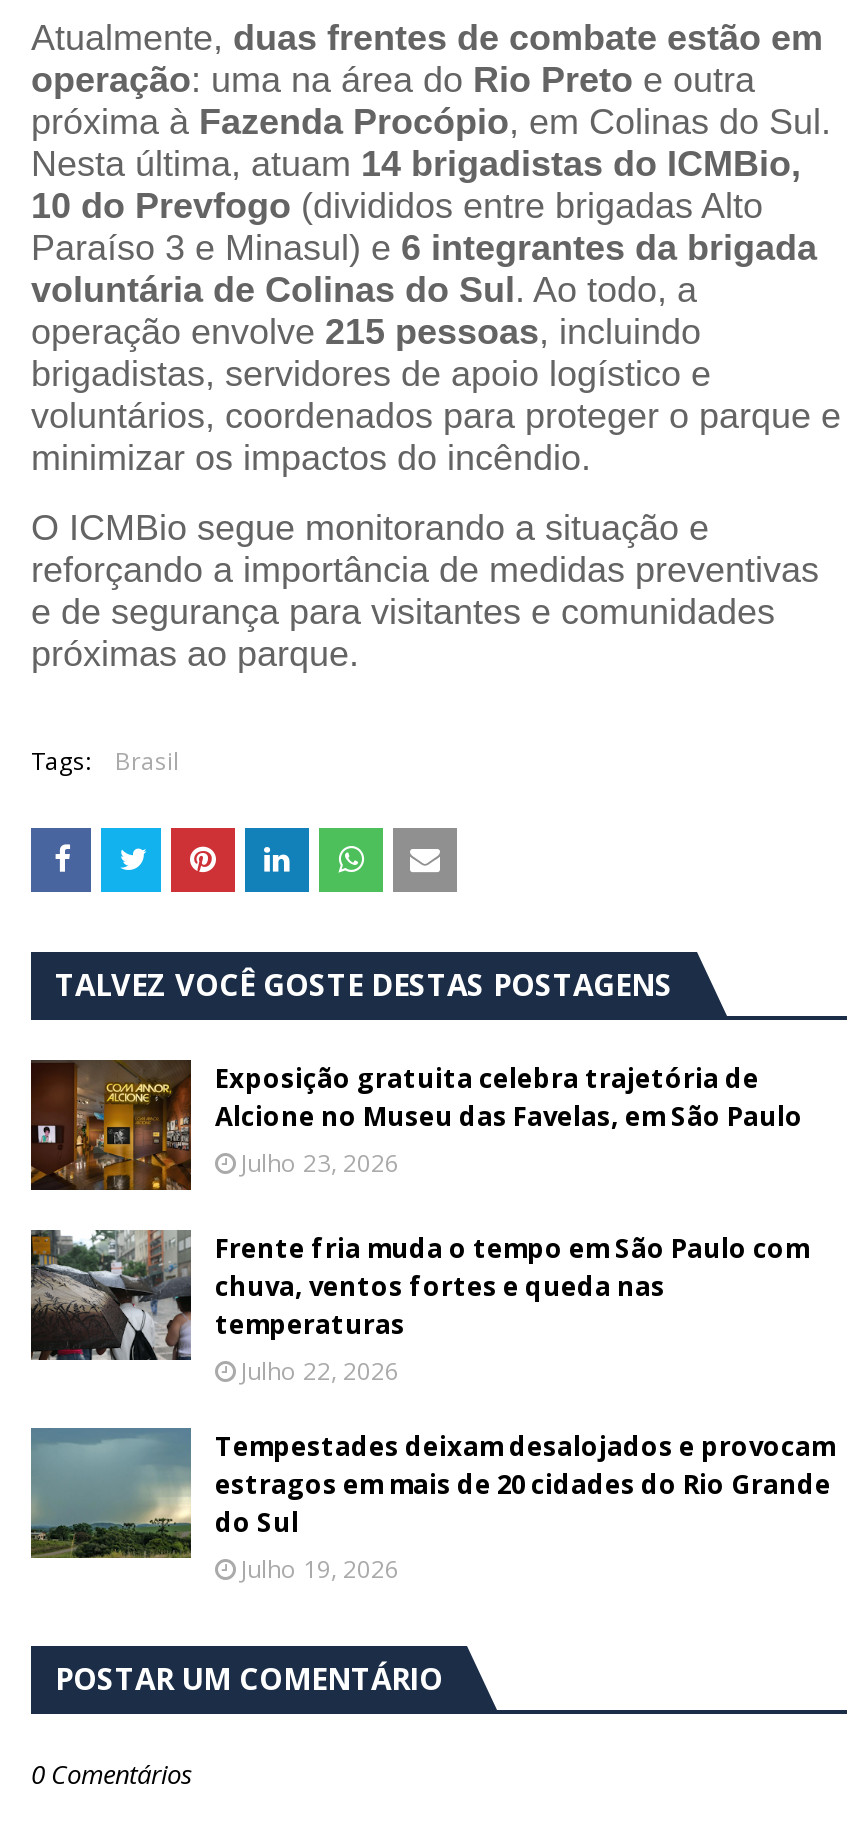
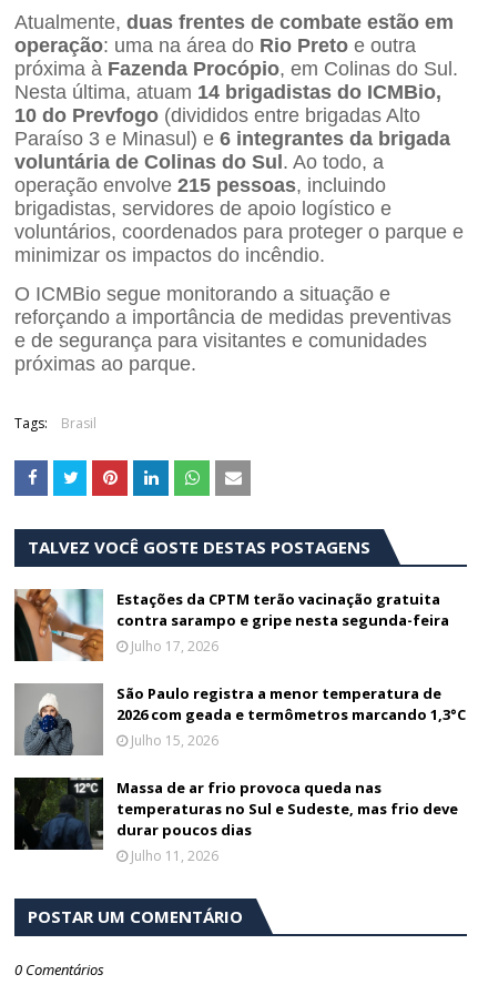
[29,1058,803,1192] [image] | Exposição gratuita celebra trajetória de | Alcione no Museu das Favelas, em São Paulo | Julho 23, 2026 -> [13,588,449,662] [image] | Estações da CPTM terão vacinação gratuita | contra sarampo e gripe nesta segunda-feira | Julho 17, 2026
[31,1230,809,1388] [image] | Frente fria muda o tempo em São Paulo com | chuva, ventos fortes e queda nas | temperaturas | Julho 22, 2026 -> [16,683,466,755] [image] | São Paulo registra a menor temperatura de | 2026 com geada e termômetros marcando 1,3°C | Julho 15, 2026
[29,1426,835,1586] [image] | Tempestades deixam desalojados e provocam | estragos em mais de 20 cidades do Rio Grande | do Sul | Julho 19, 2026 -> [13,776,458,865] [image] | Massa de ar frio provoca queda nas | temperaturas no Sul e Sudeste, mas frio deve | durar poucos dias | Julho 11, 2026

